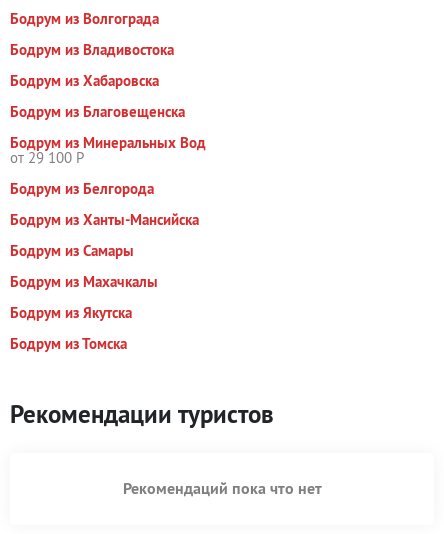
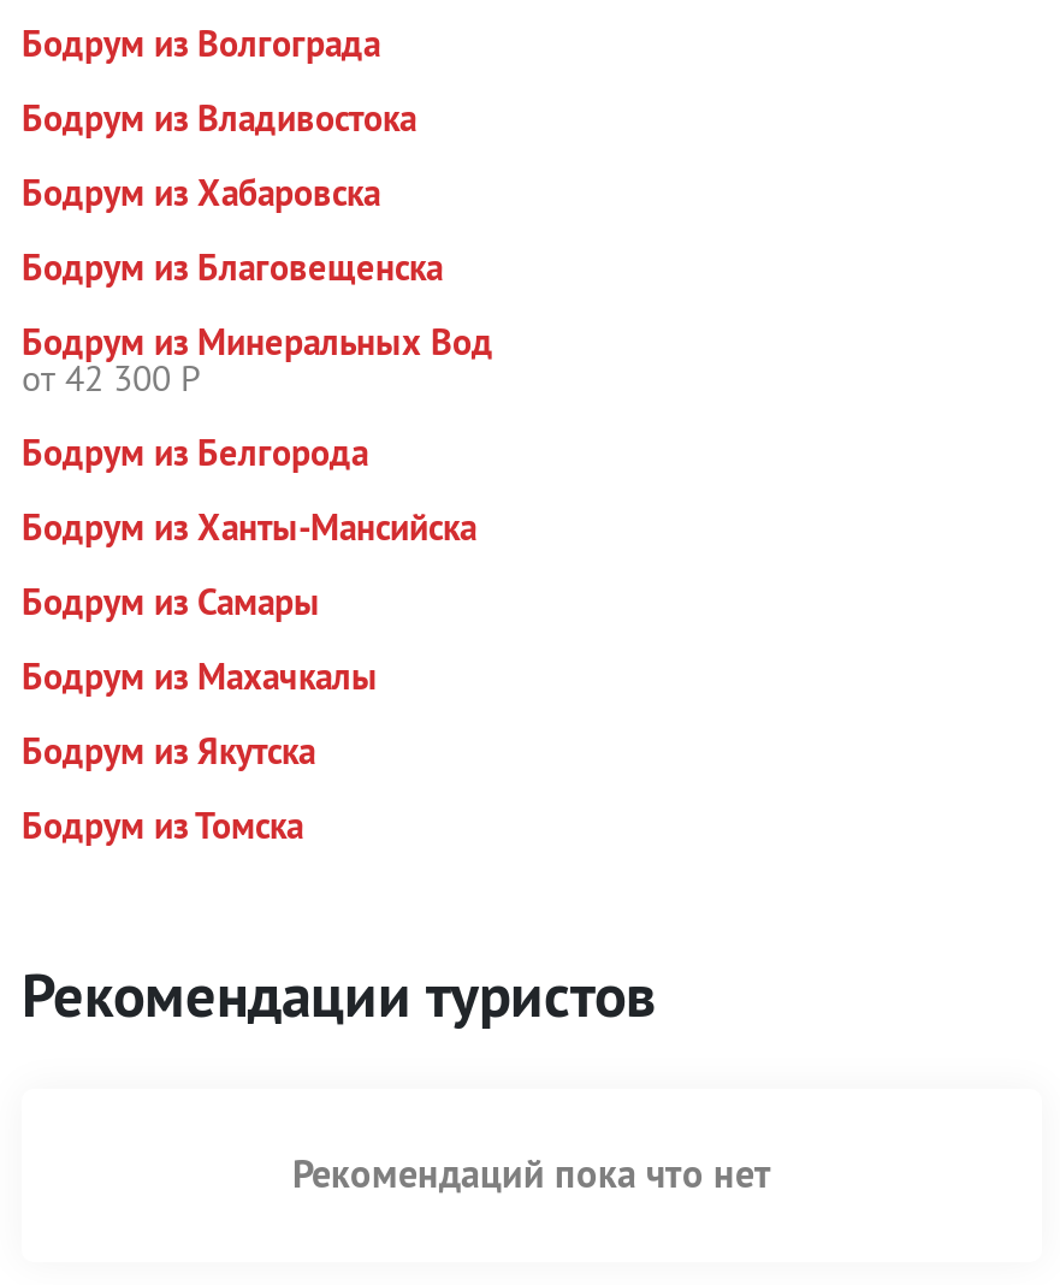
[10,148,84,167] от 29 100 Р -> [22,355,200,401] от 42 300 Р

